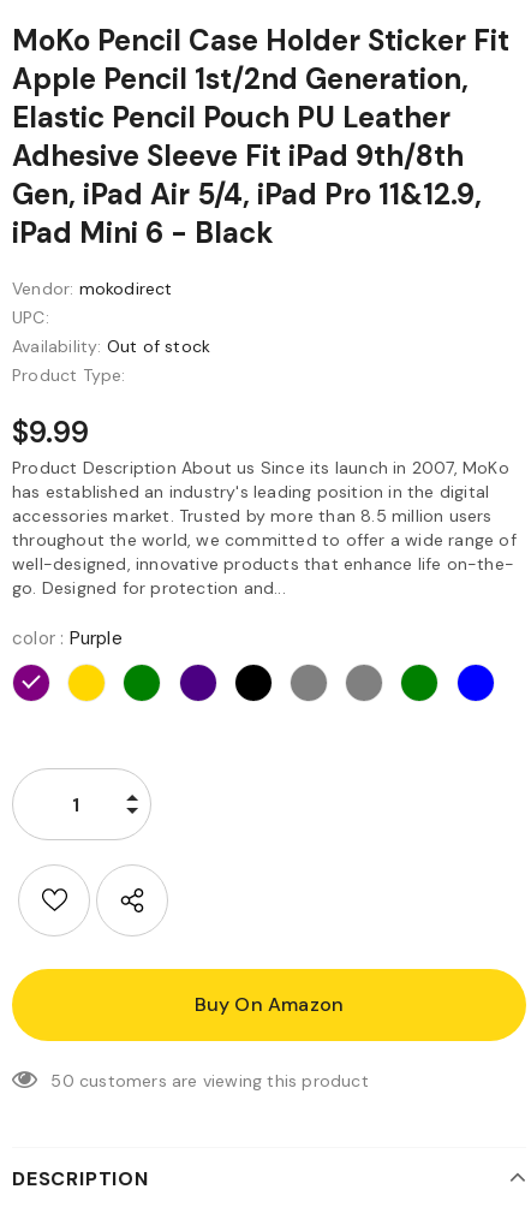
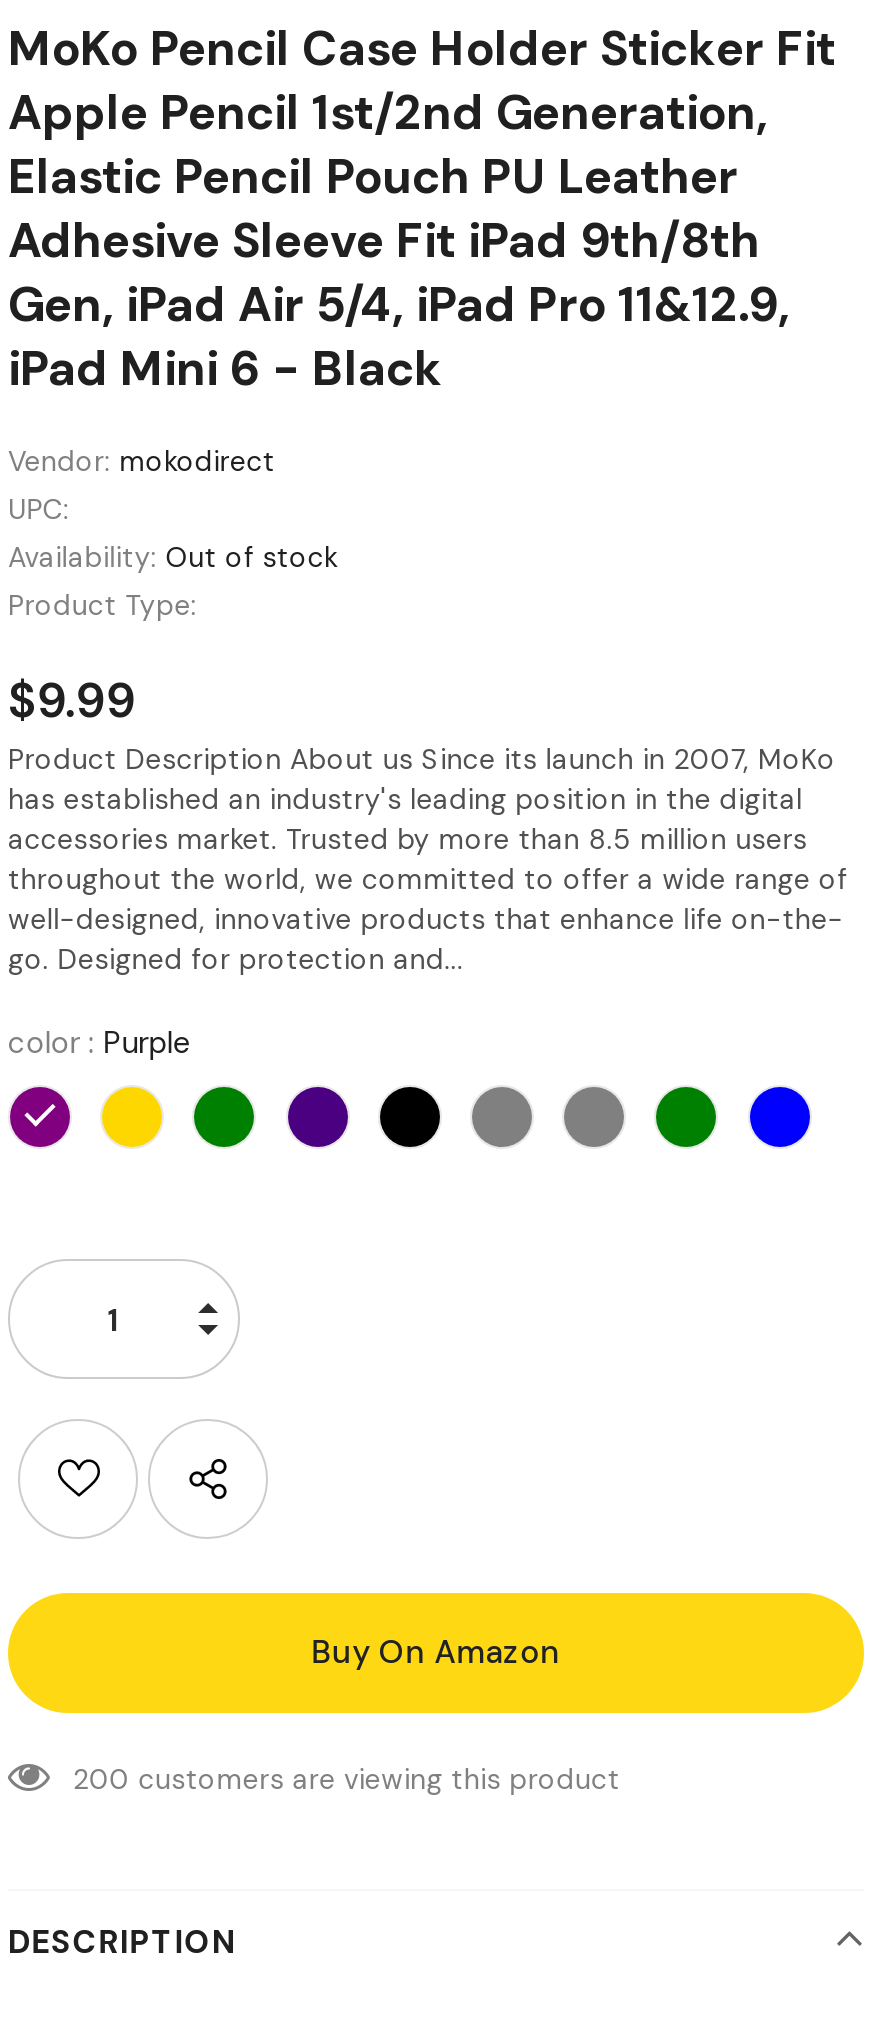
[51,1069,369,1091] 50 customers are viewing this product -> [73,1760,620,1796] 200 customers are viewing this product

